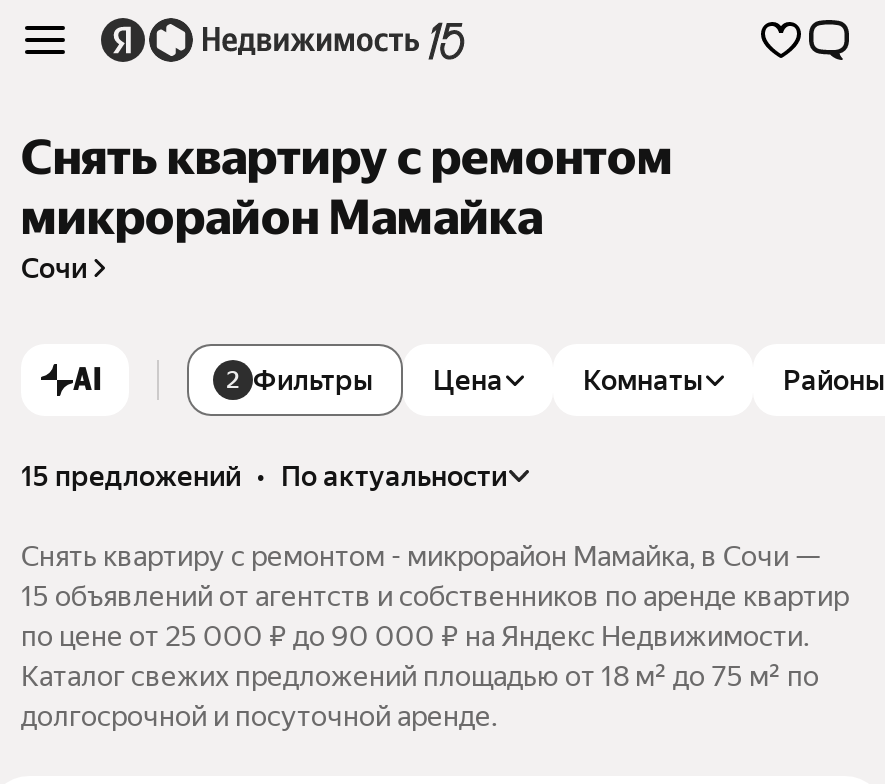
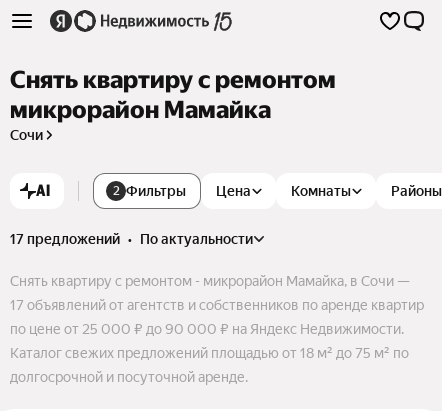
[21,460,507,492] 15 предложений • по актуальности -> [10,231,253,247] 17 предложений • по актуальности
[21,580,849,612] 15 объявлений от агентств и собственников по аренде квартир -> [10,297,424,313] 17 объявлений от агентств и собственников по аренде квартир

